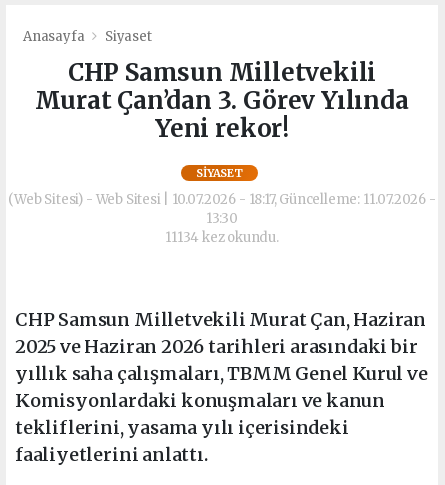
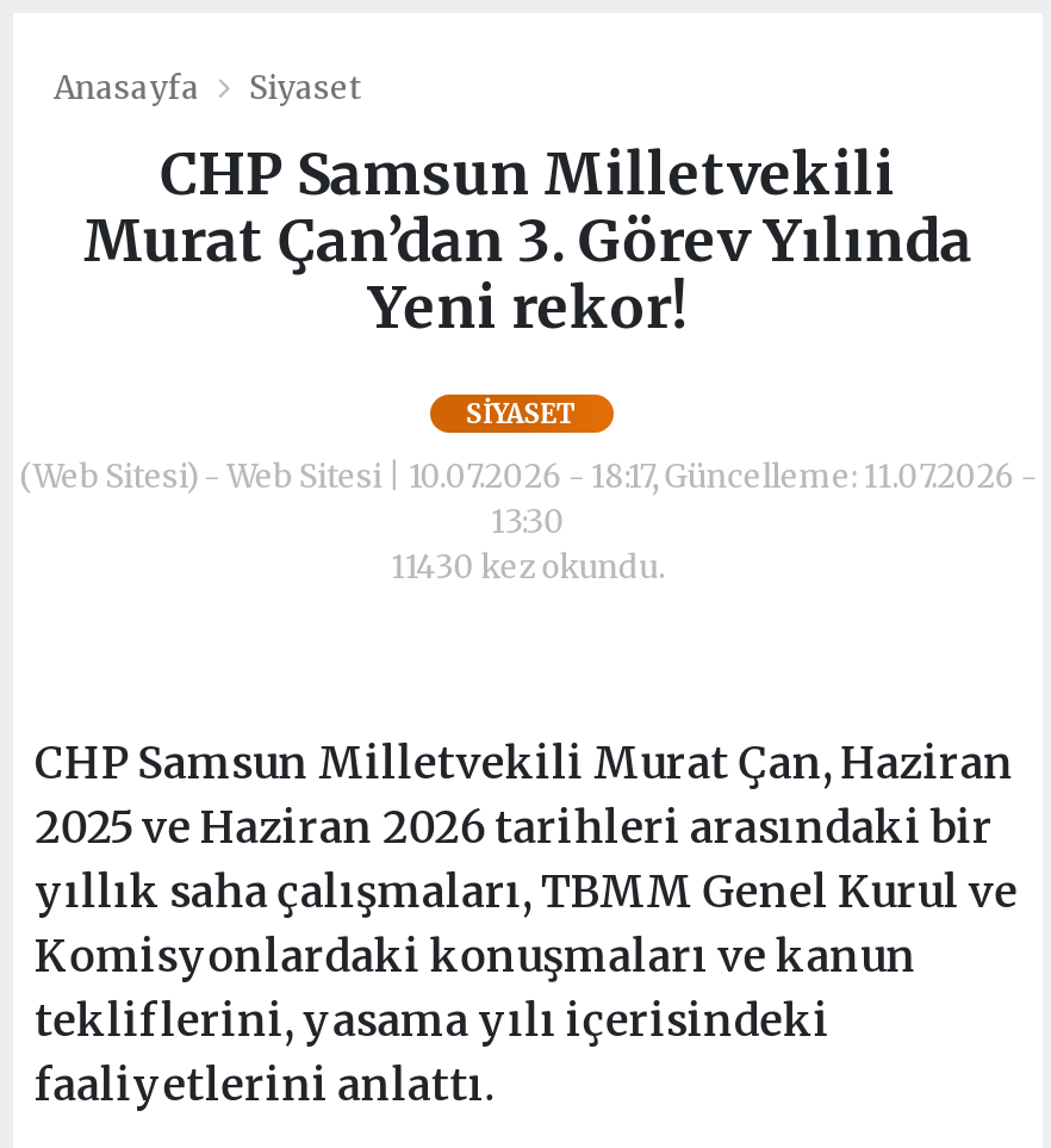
[165,229,279,246] 11134 kez okundu. -> [391,547,665,588] 11430 kez okundu.

